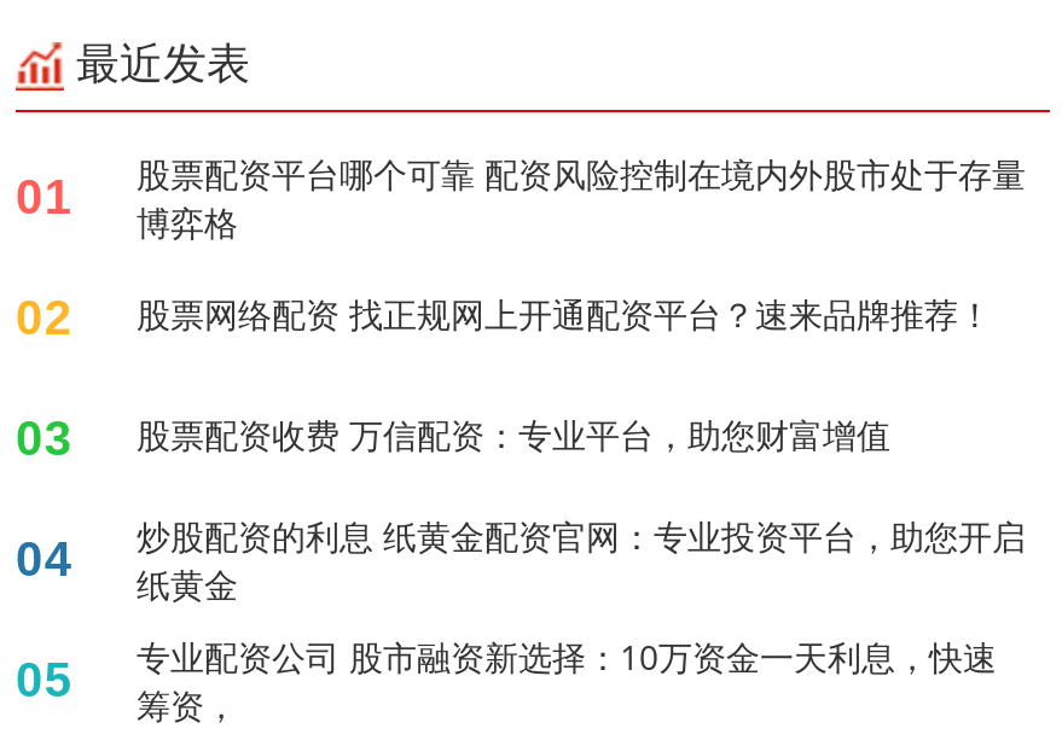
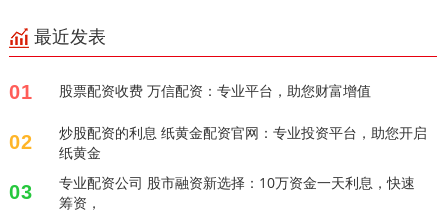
[16,150,1026,464] 股票配资平台哪个可靠 配资风险控制在境内外股市处于存量 | 博弈格 | 02 | 股票网络配资 找正规网上开通配资平台？速来品牌推荐！ | 03 -> none
[16,512,1026,606] 04 炒股配资的利息 纸黄金配资官网：专业投资平台，助您开启 纸黄金 -> [9,123,427,162] 02 炒股配资的利息 纸黄金配资官网：专业投资平台，助您开启 纸黄金
[16,652,73,705] 05 -> [9,181,33,203] 03

